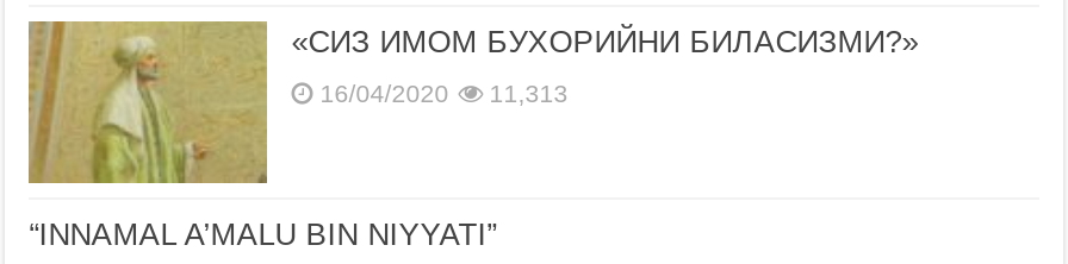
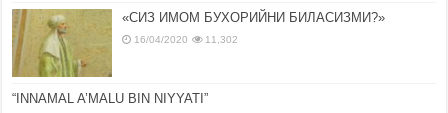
[320,81,568,108] 16/04/2020 11,313 -> [134,34,238,45] 16/04/2020 11,302

